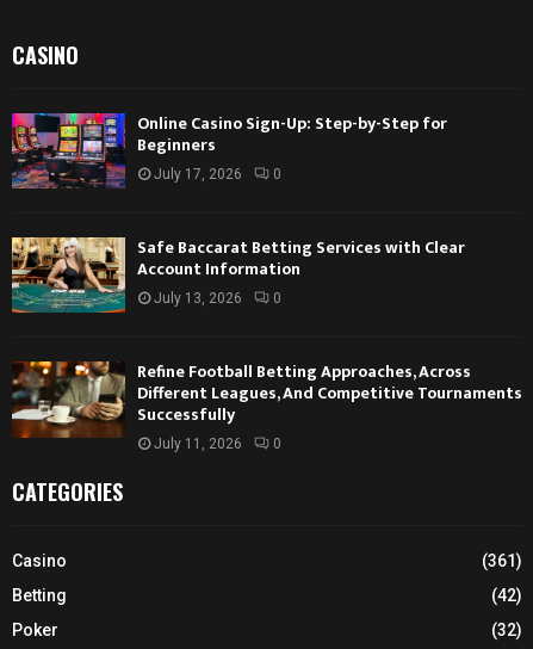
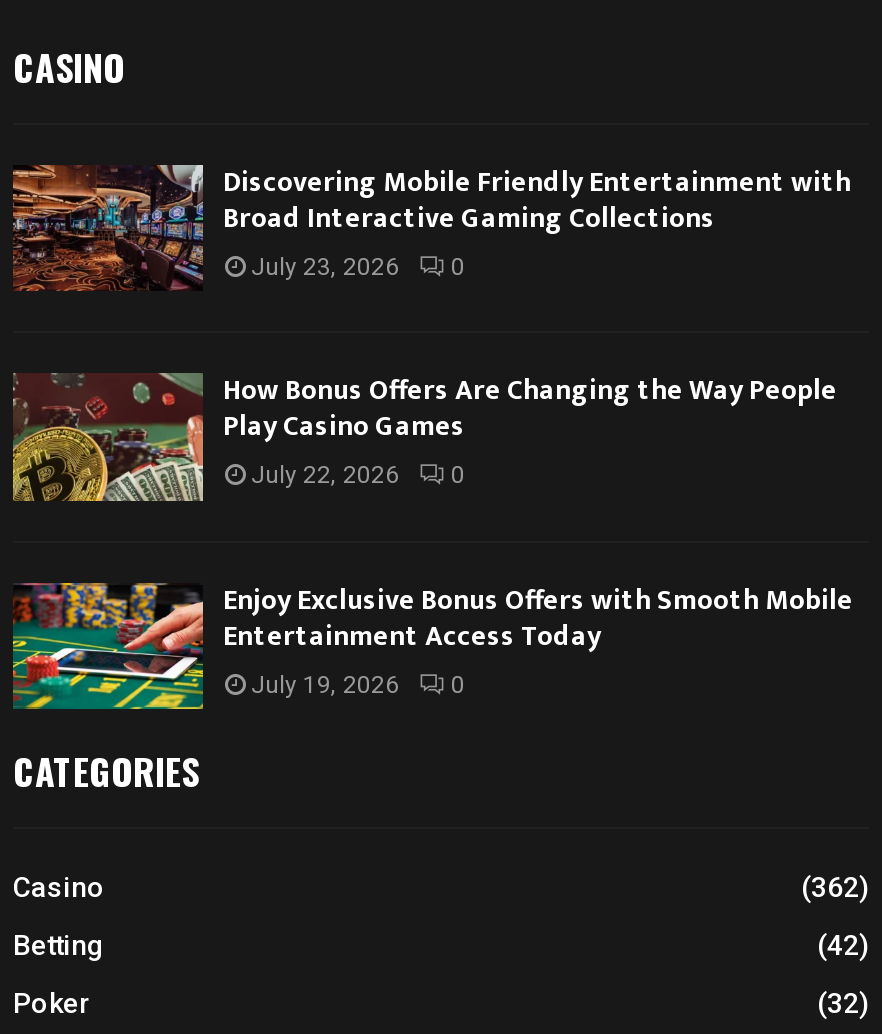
[11,109,447,190] [image] | Online Casino Sign-Up: Step-by-Step for | Beginners | July 17, 2026 -> [11,159,851,292] [image] | Discovering Mobile Friendly Entertainment with | Broad Interactive Gaming Collections | July 23, 2026
[11,234,465,314] [image] | Safe Baccarat Betting Services with Clear | Account Information | July 13, 2026 -> [11,368,837,504] [image] | How Bonus Offers Are Changing the Way People | Play Casino Games | July 22, 2026
[11,358,522,456] [image] | Refine Football Betting Approaches, Across | Different Leagues, And Competitive Tournaments | Successfully | July 11, 2026 -> [11,577,853,712] [image] | Enjoy Exclusive Bonus Offers with Smooth Mobile | Entertainment Access Today | July 19, 2026
[482,552,522,571] (361) -> [801,871,869,903] (362)

